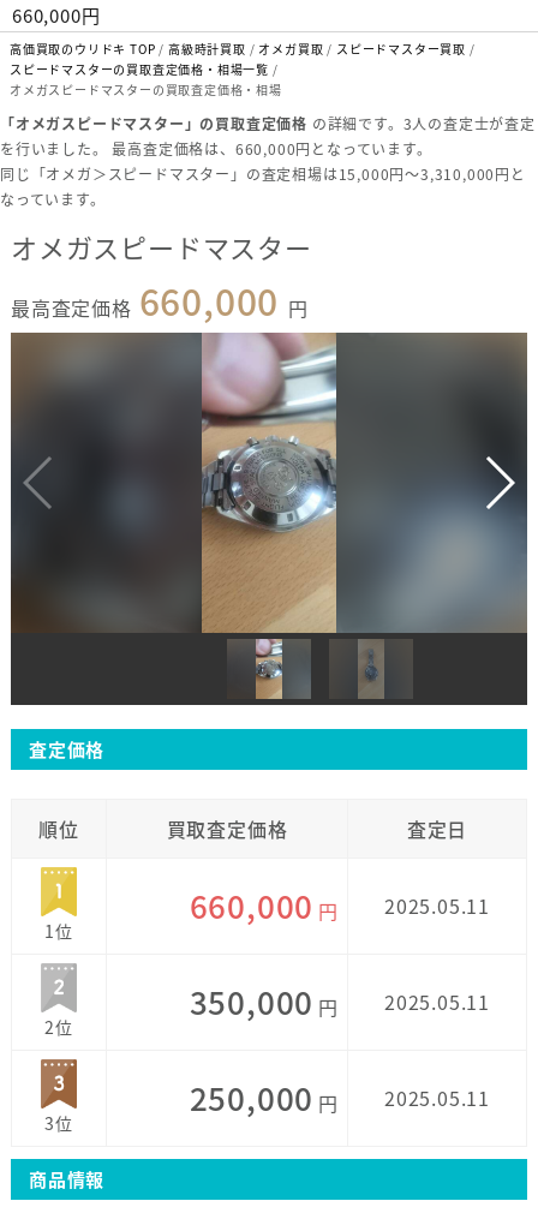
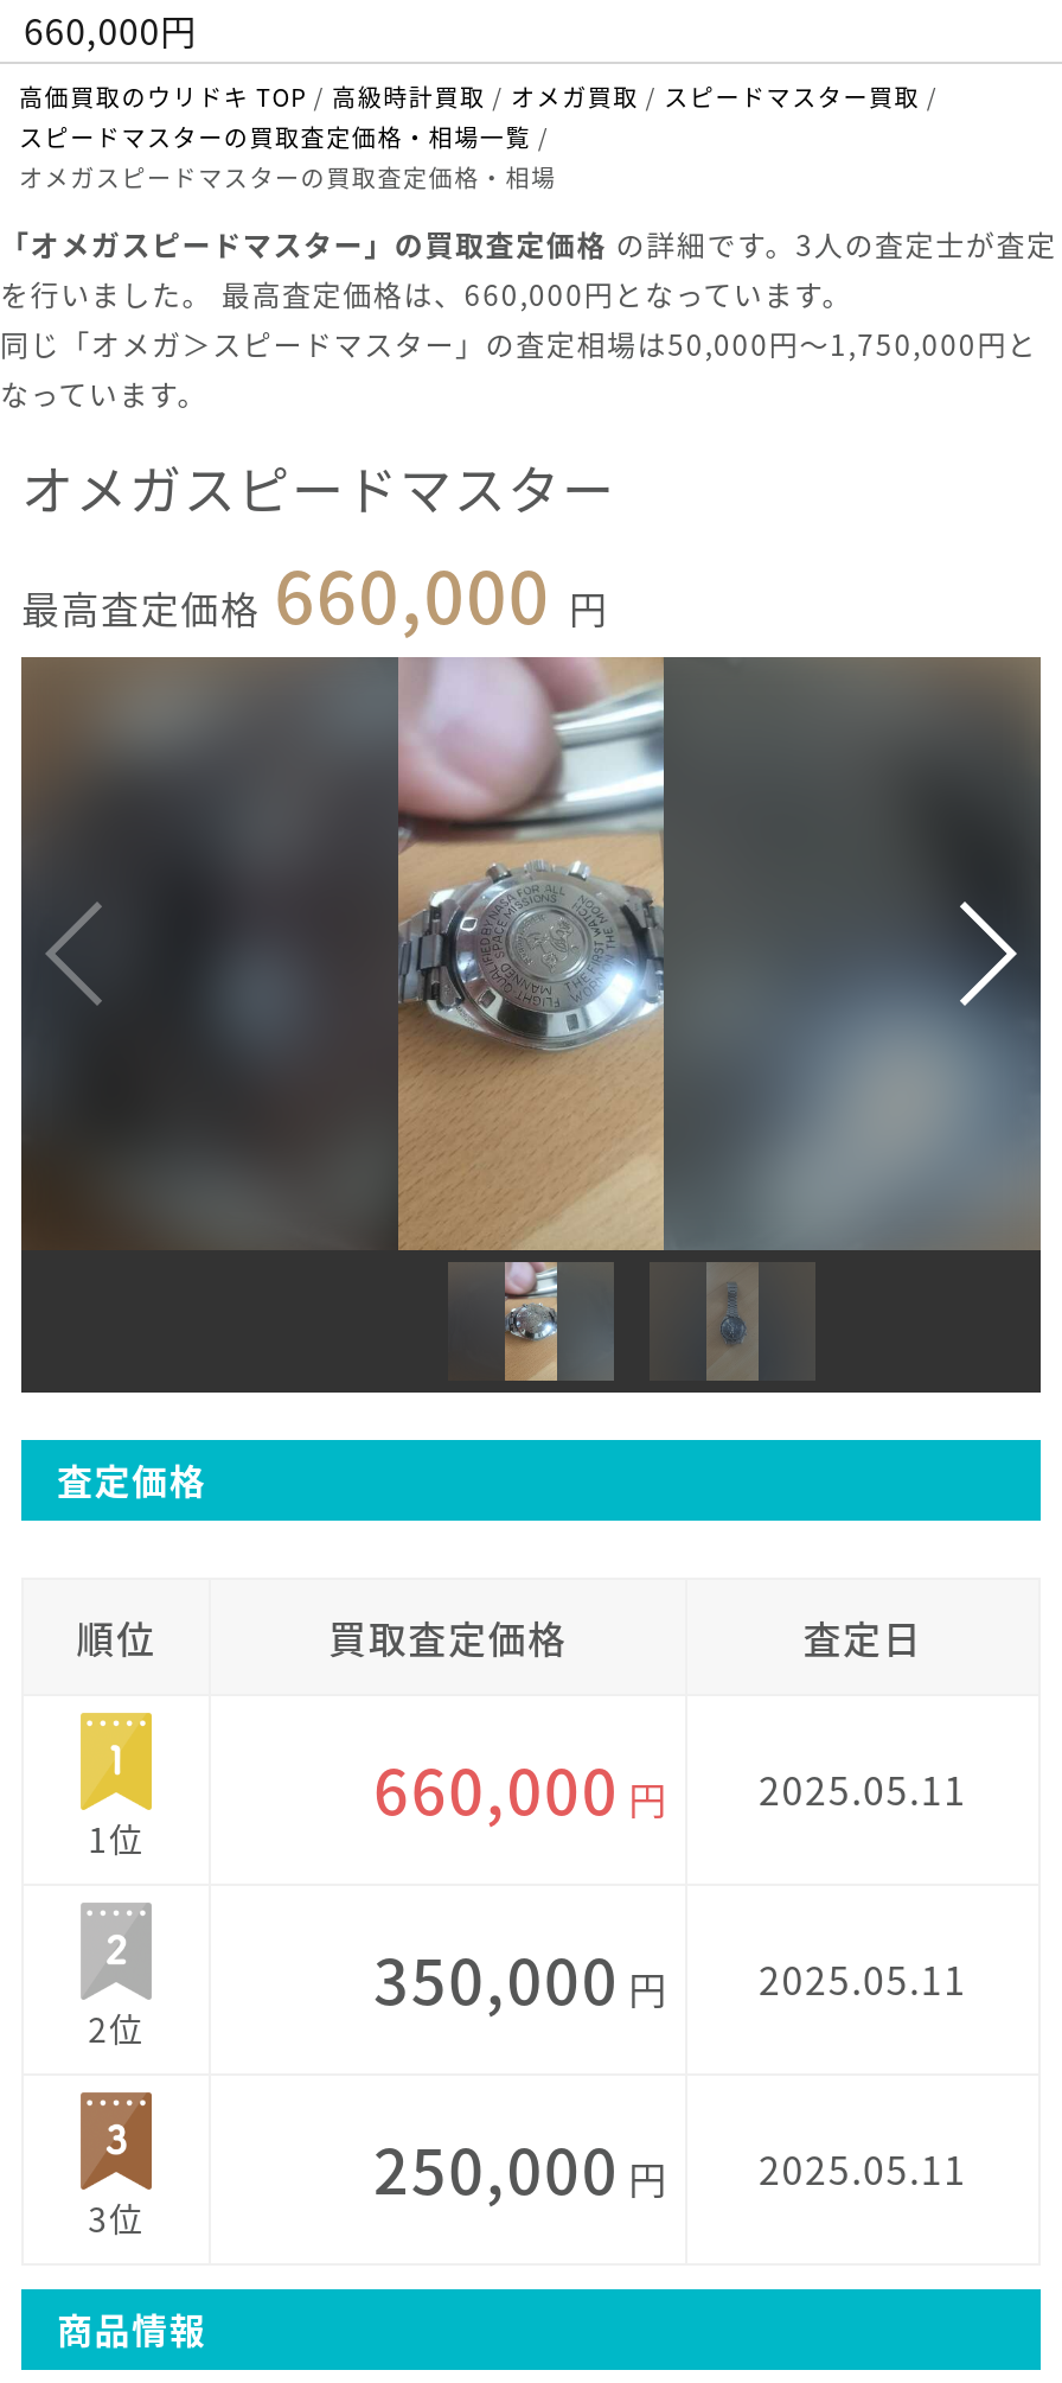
[0,163,526,185] 同じ「オメガ＞スピードマスター」の査定相場は15,000円〜3,310,000円と -> [0,323,1038,365] 同じ「オメガ＞スピードマスター」の査定相場は50,000円〜1,750,000円と

